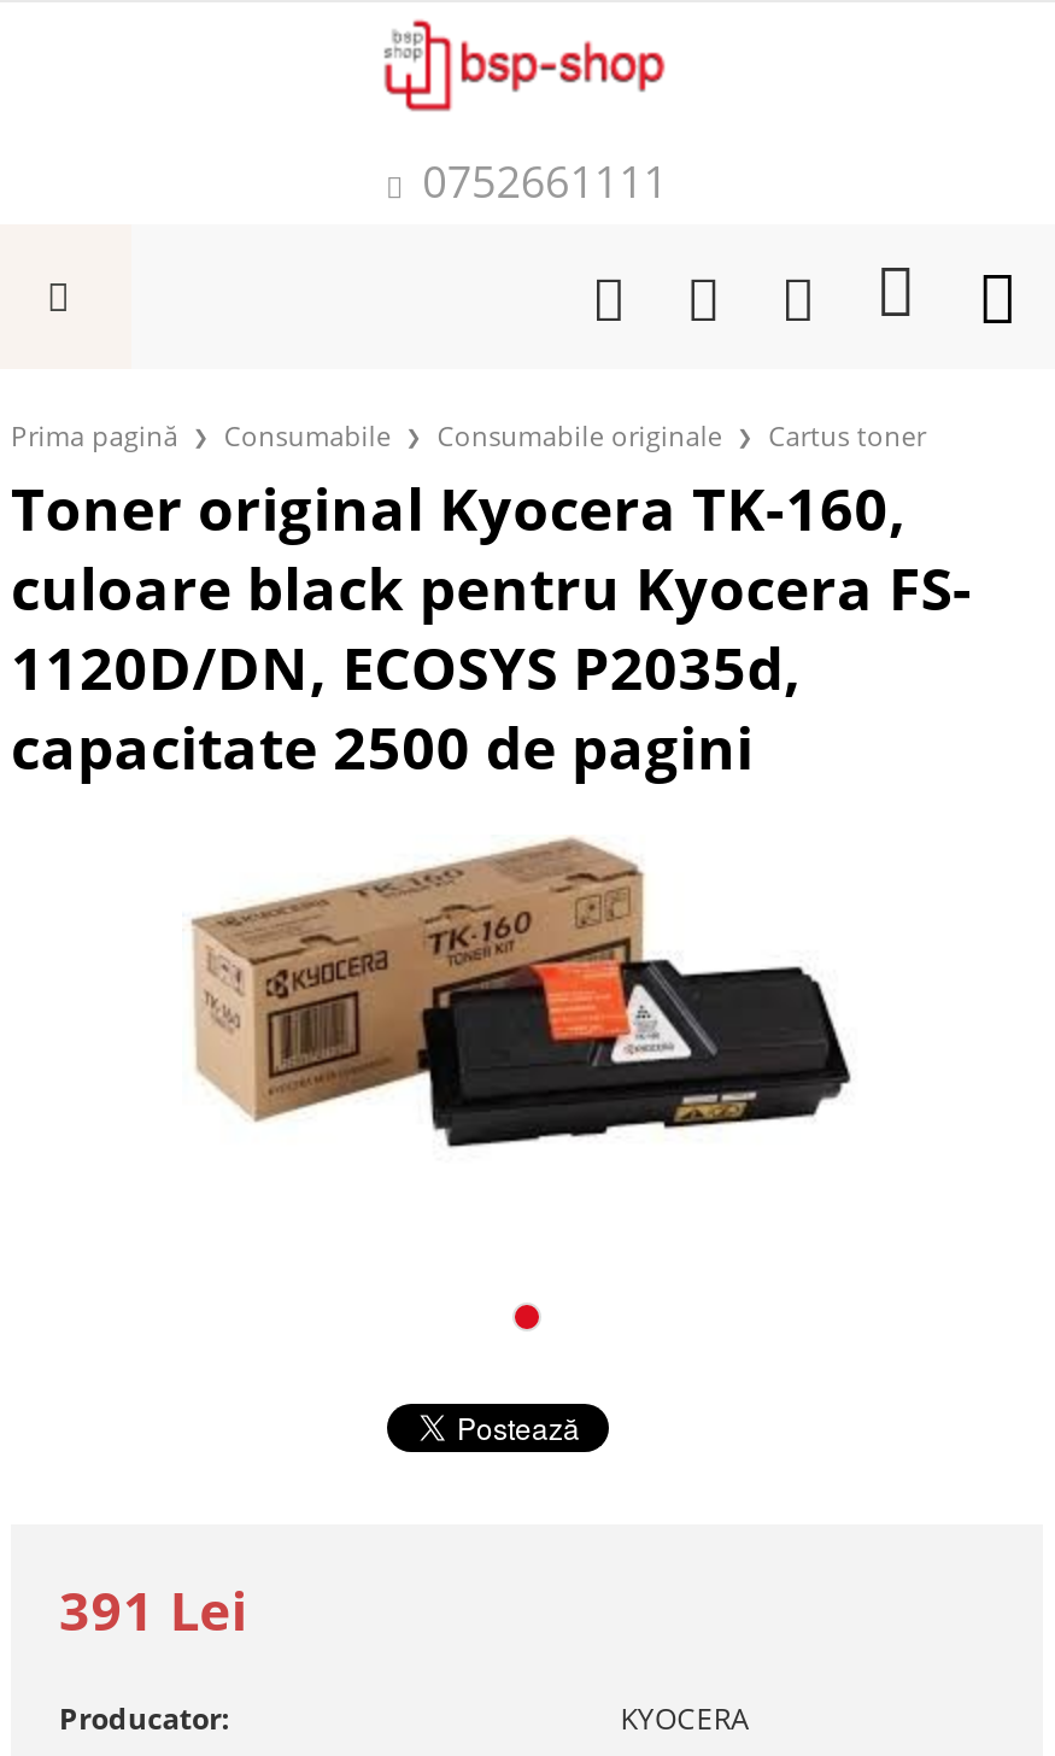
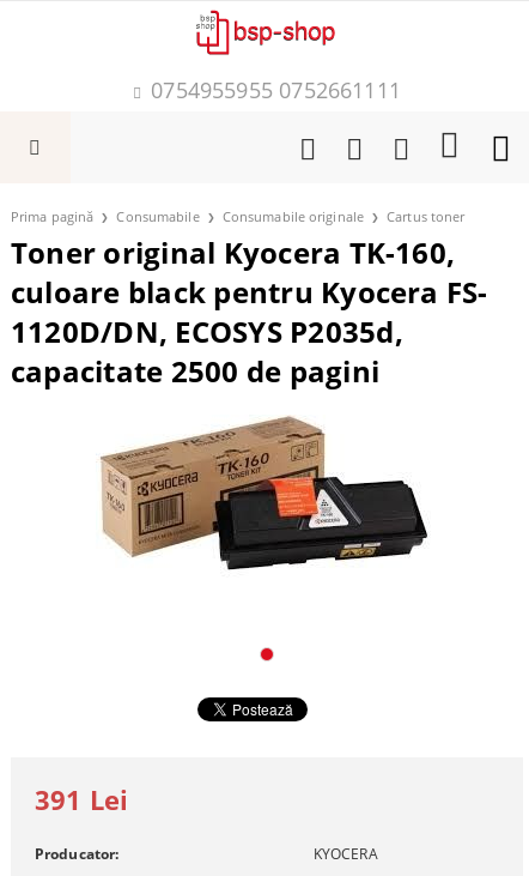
[422,152,668,210] 0752661111 -> [151,75,401,104] 0754955955 0752661111

